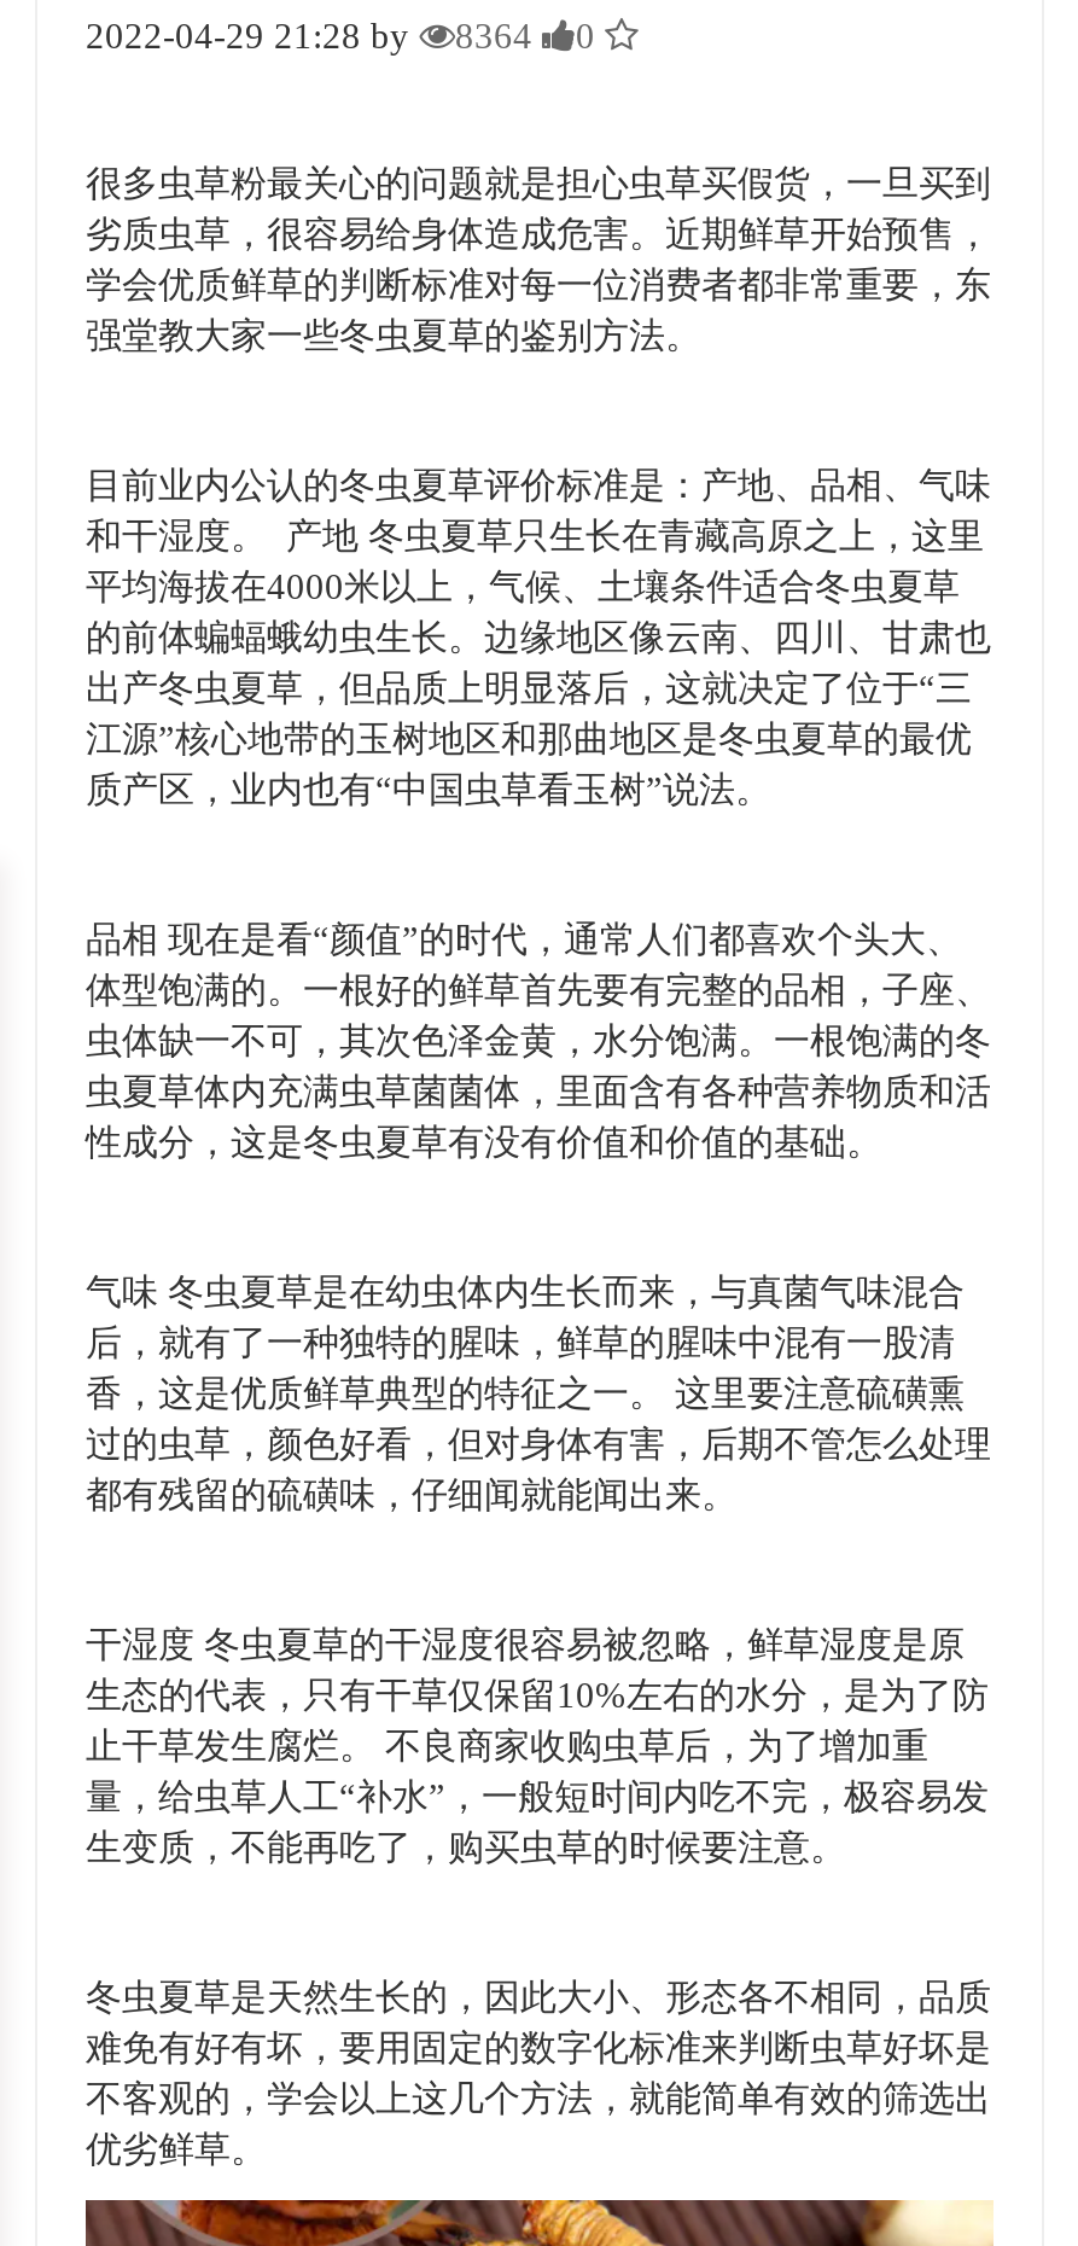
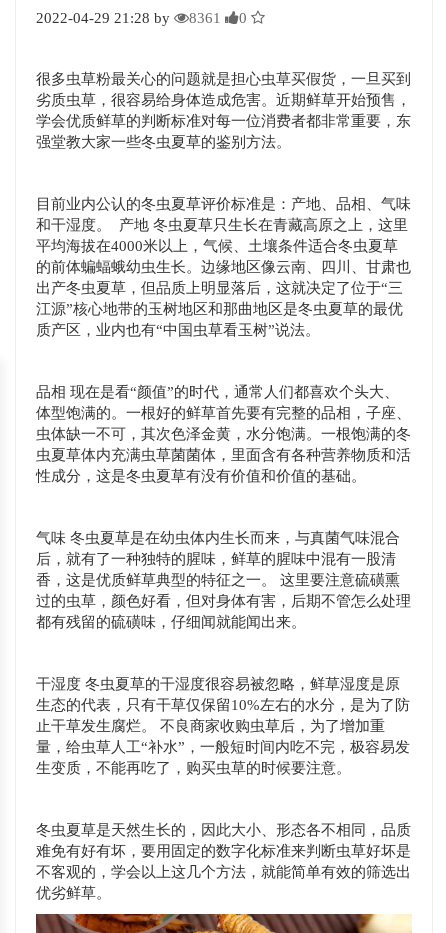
[86,16,595,55] 2022-04-29 21:28 by 8364 0 -> [36,10,247,26] 2022-04-29 21:28 by 8361 0

